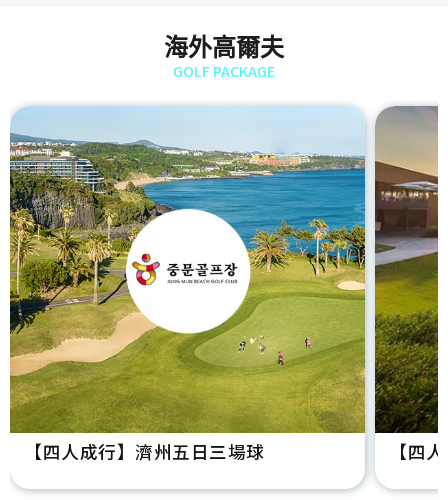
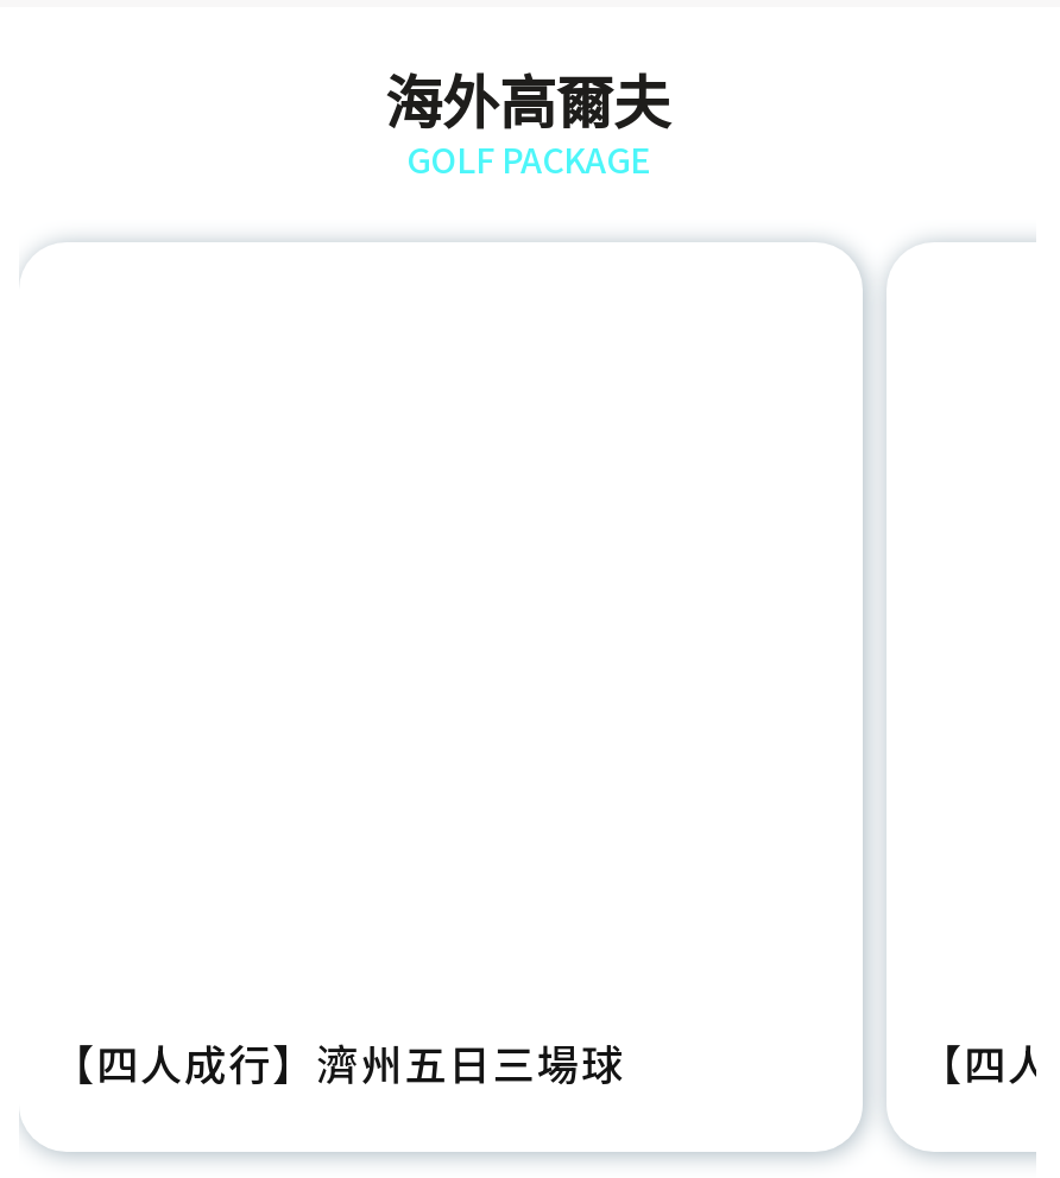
[9,106,366,434] [image] -> none
[374,105,439,434] [image] -> none

